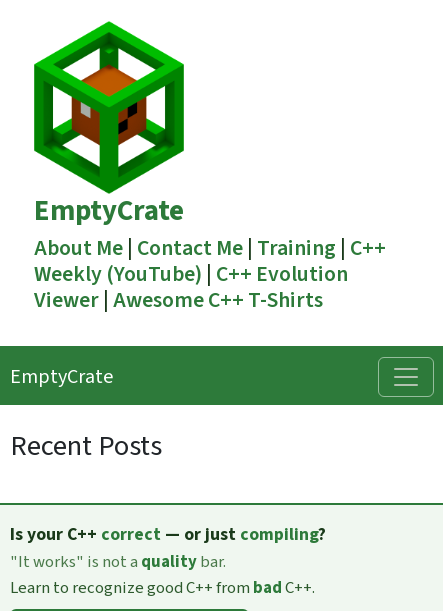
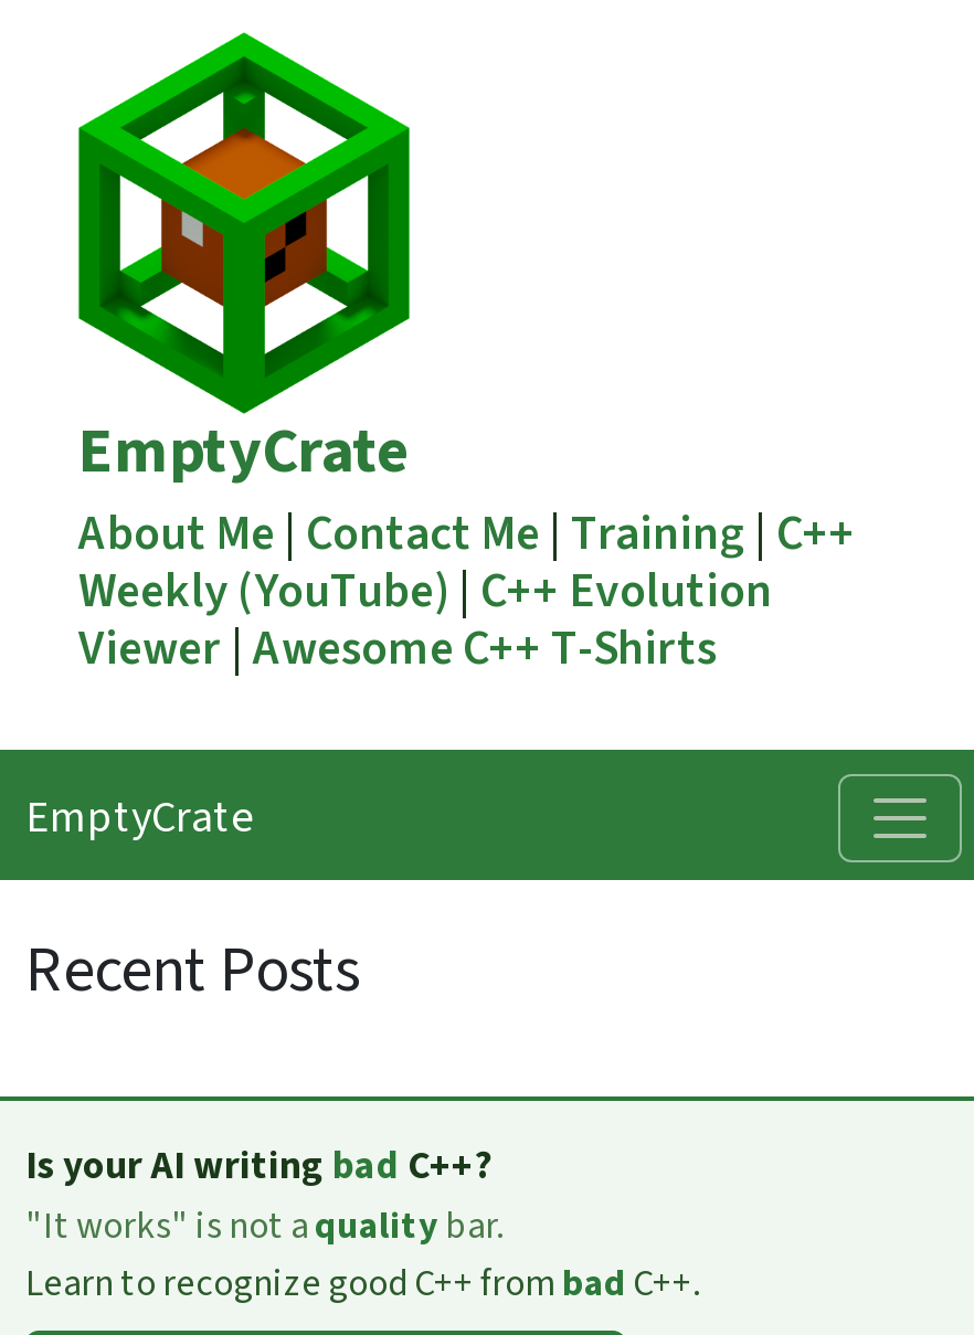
[10,522,326,547] Is your C++ correct — or just compiling? -> [25,1139,491,1194] Is your AI writing bad C++?

